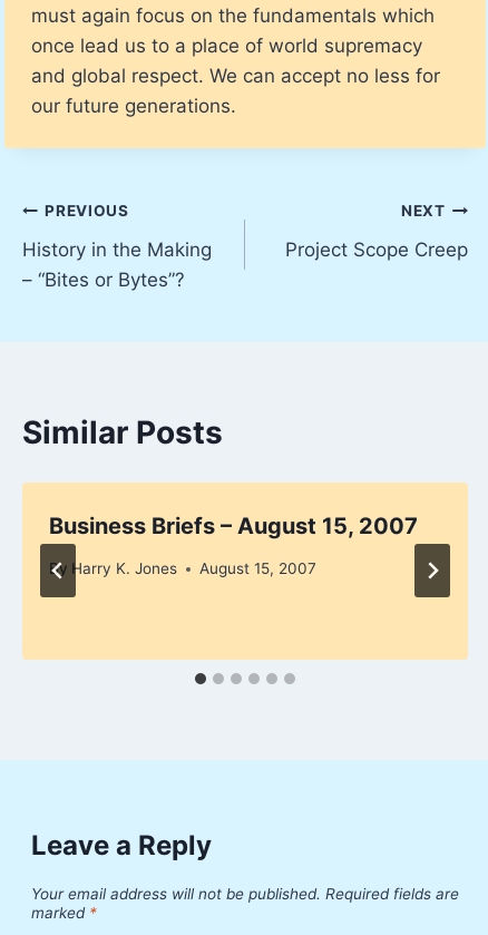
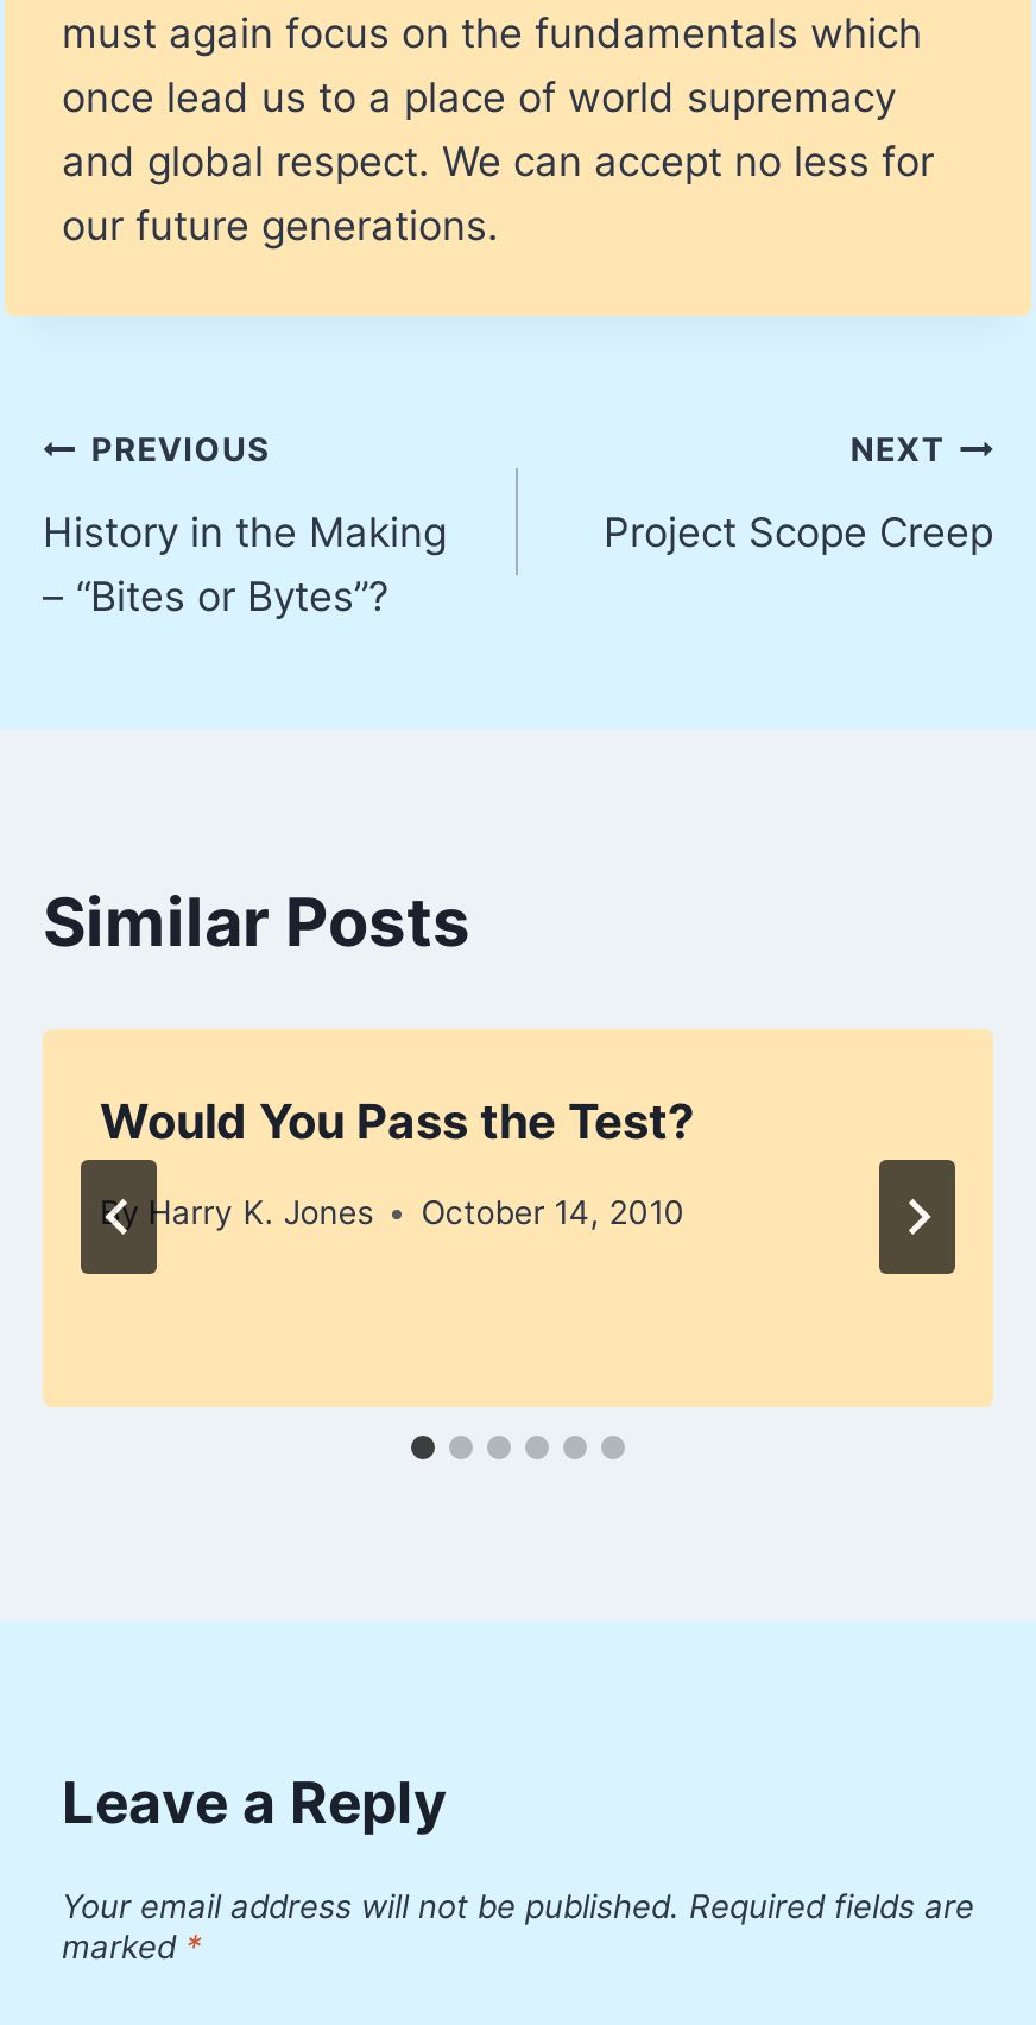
[49,512,418,539] Business Briefs – August 15, 2007 -> [100,1092,694,1149] Would You Pass the Test?
[200,560,317,577] August 15, 2007 -> [421,1193,685,1231] October 14, 2010

